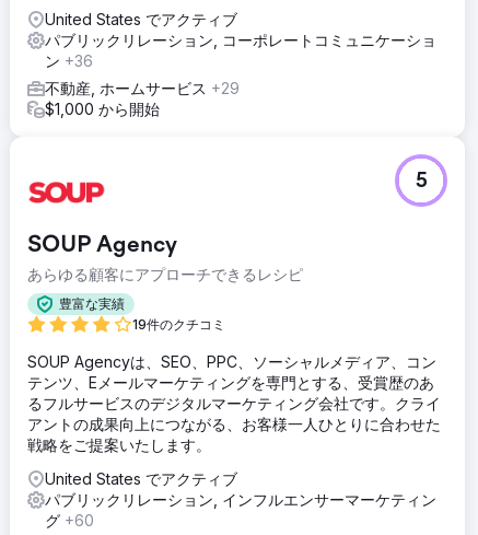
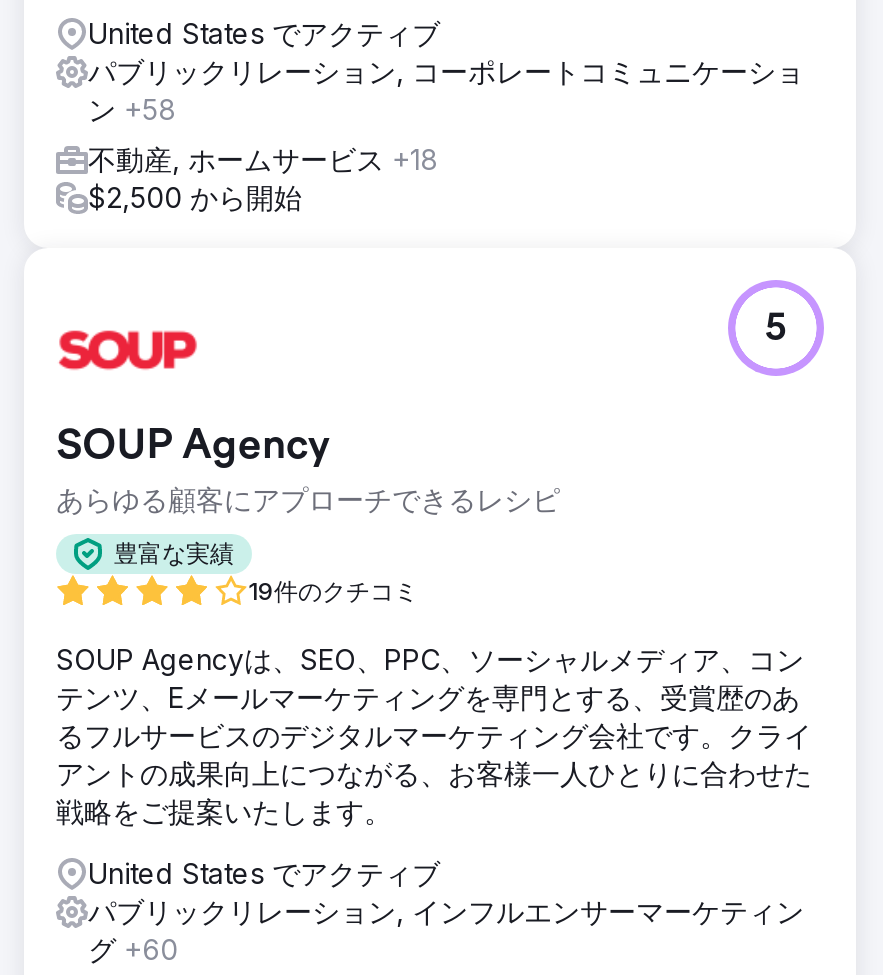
[45,51,93,70] ン+36 -> [88,91,176,125] ン+58
[45,78,240,97] 不動産, ホームサービス+29 -> [88,141,438,175] 不動産, ホームサービス+18
[45,99,160,118] $1,000 から開始 -> [88,179,302,213] $2,500 から開始

